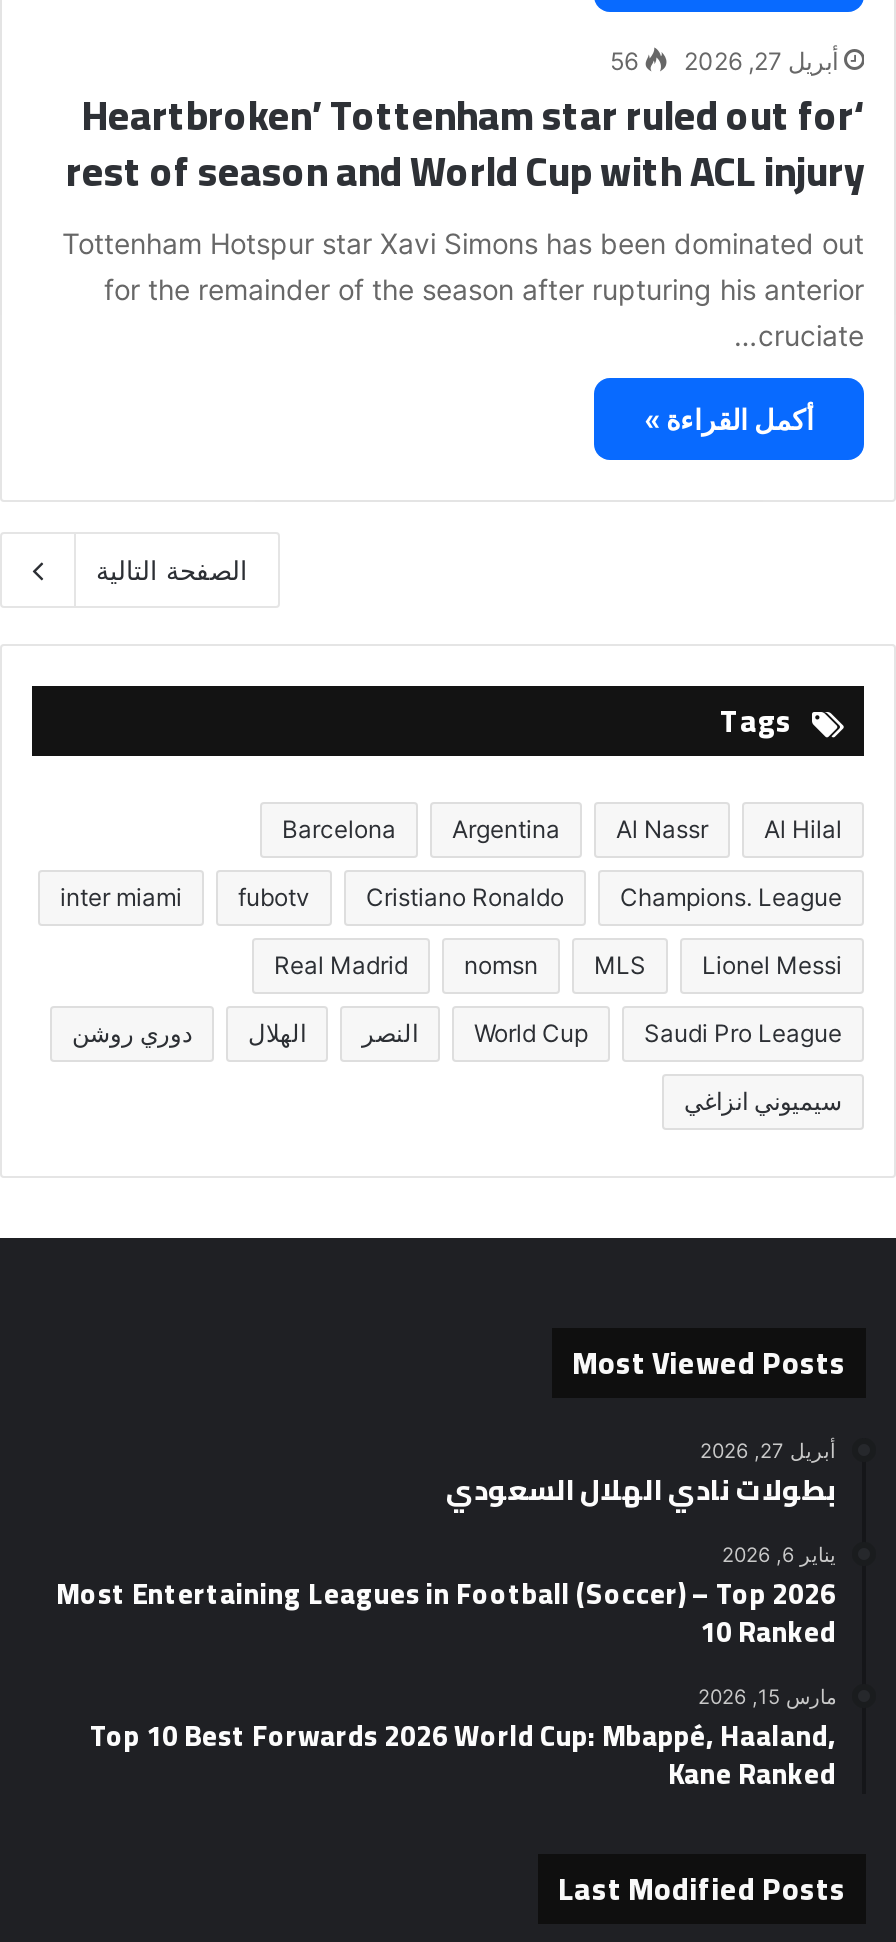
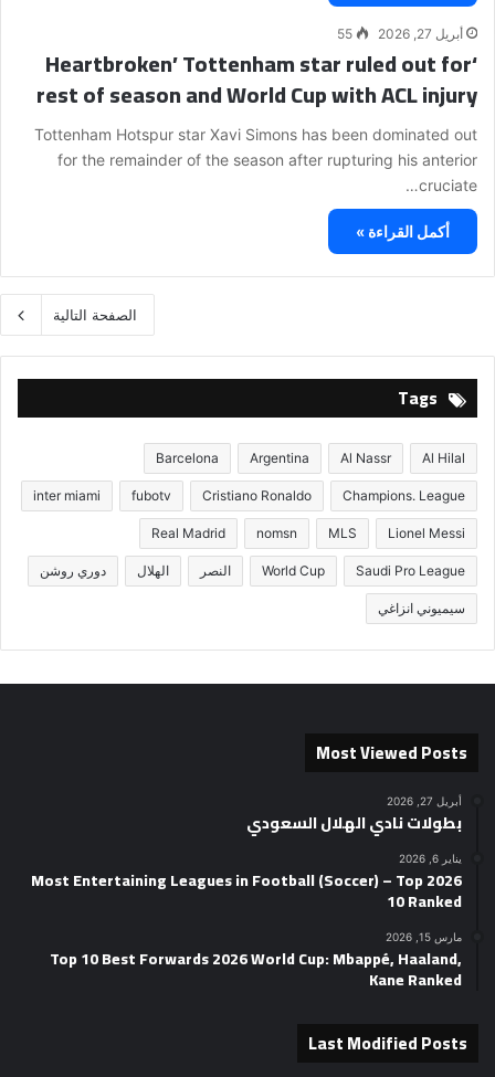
[610,46,638,76] 56 -> [337,25,352,42] 55

